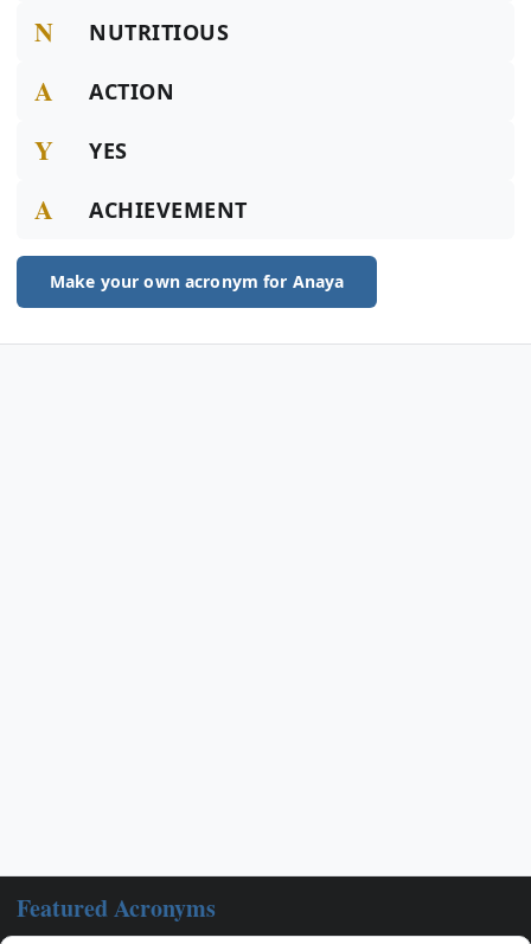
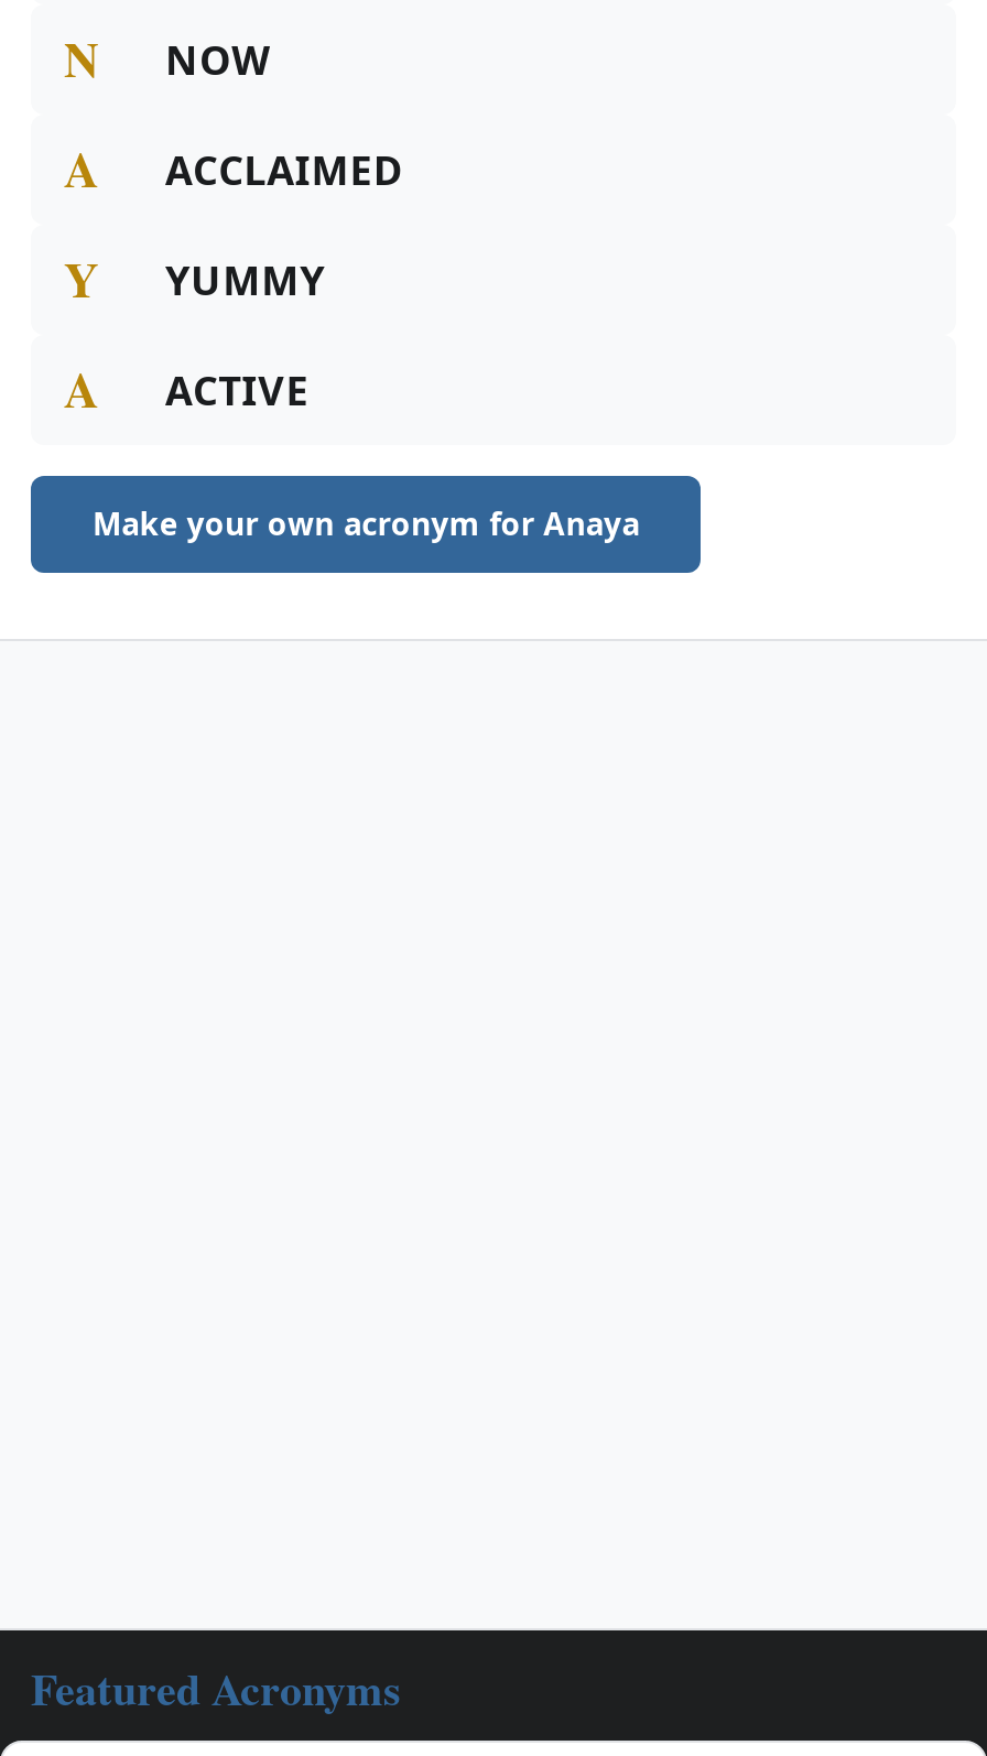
[89,18,229,46] NUTRITIOUS -> [165,33,270,86] NOW
[89,77,174,105] ACTION -> [165,143,403,196] ACCLAIMED
[89,136,128,165] YES -> [165,253,325,306] YUMMY
[89,195,248,224] ACHIEVEMENT -> [165,364,309,416] ACTIVE

